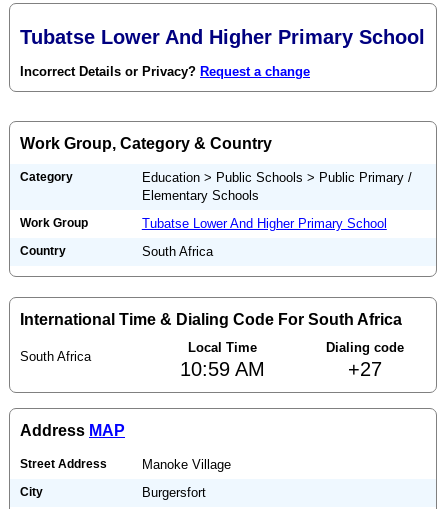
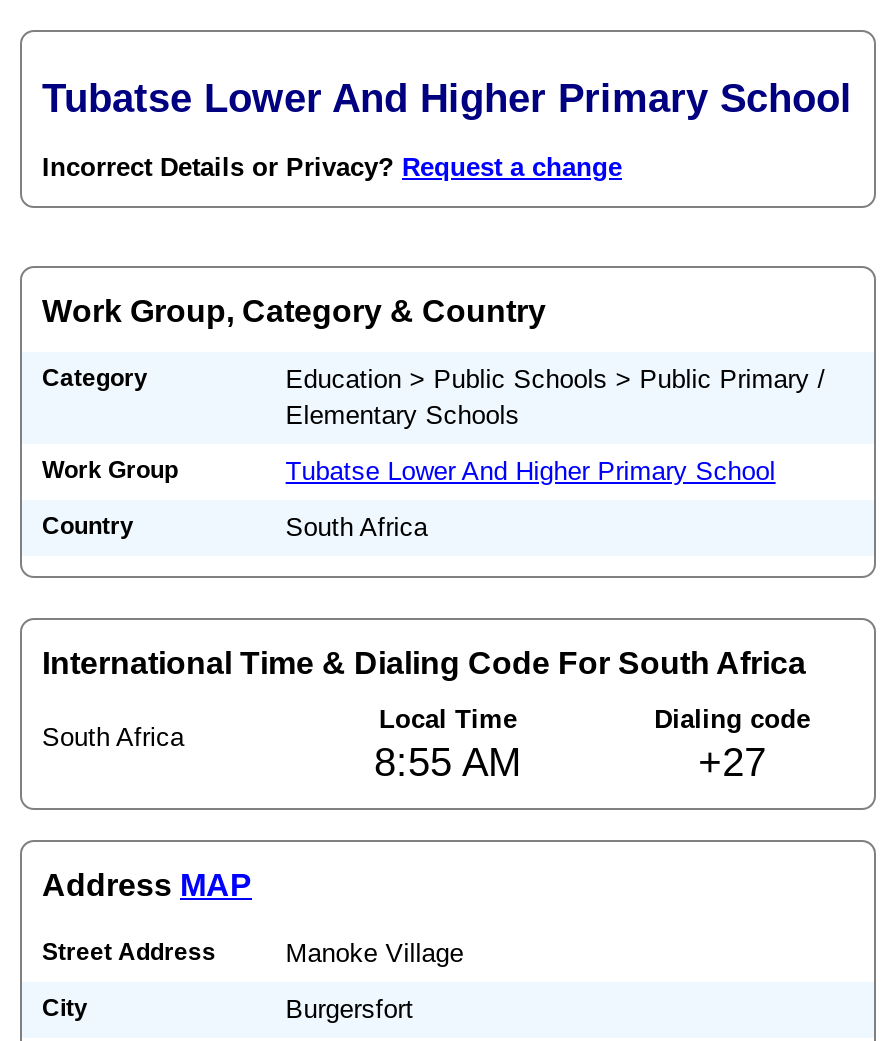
[180,358,265,380] 10:59 AM -> [374,740,522,784] 8:55 AM

